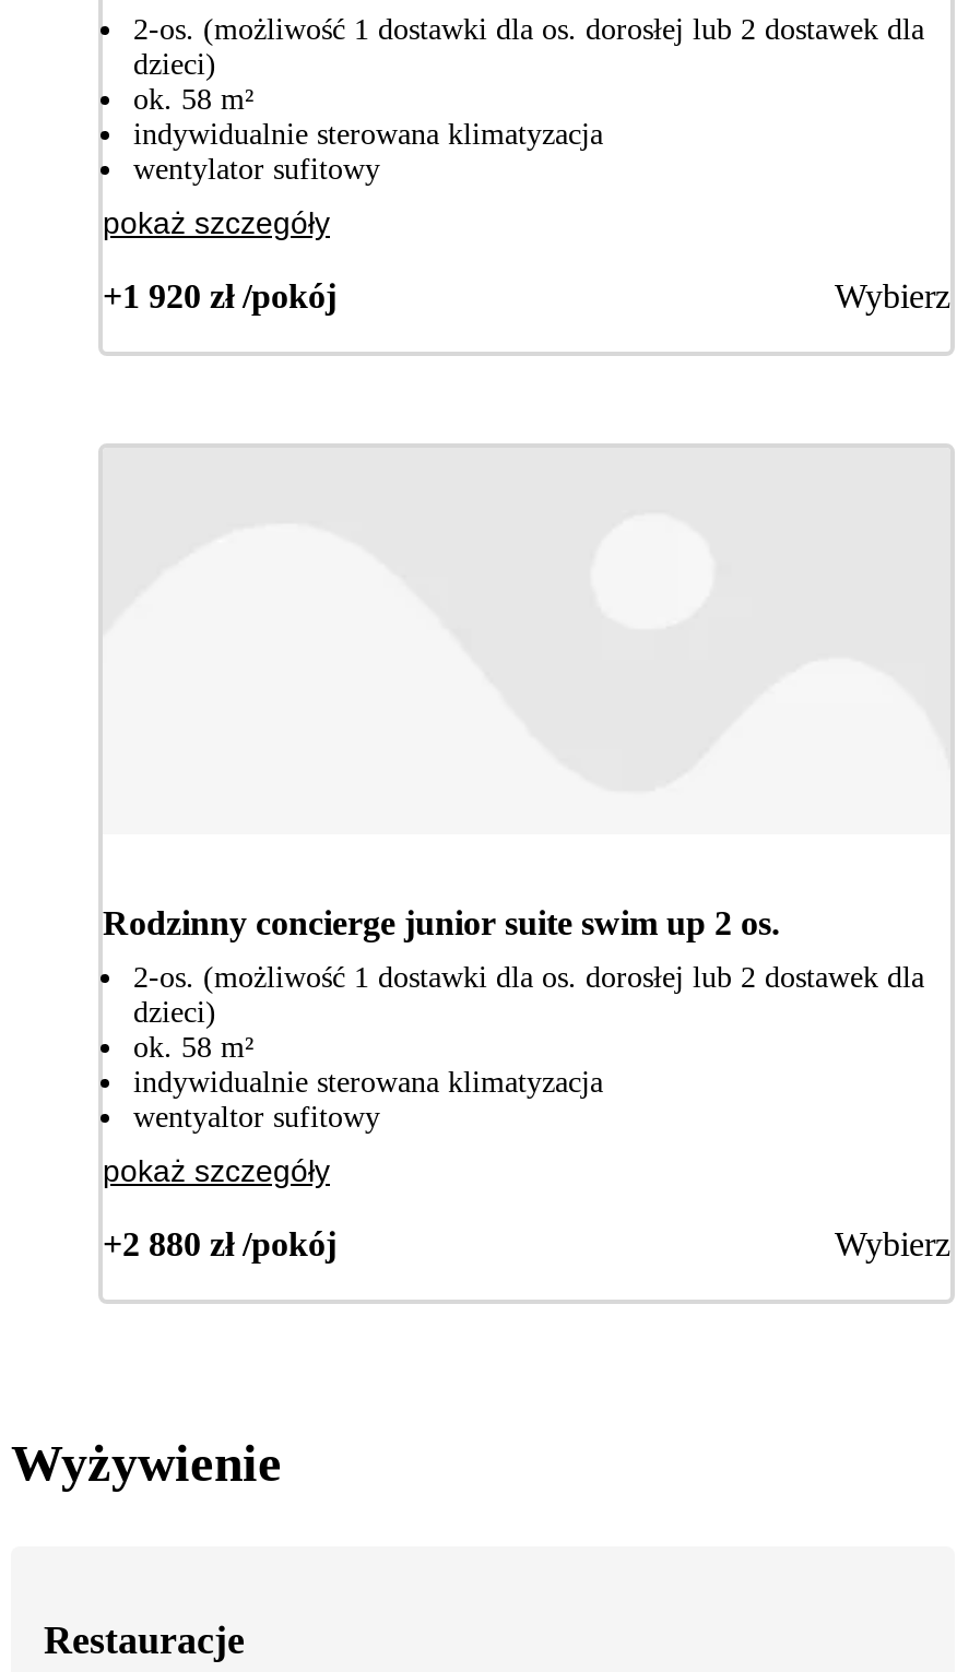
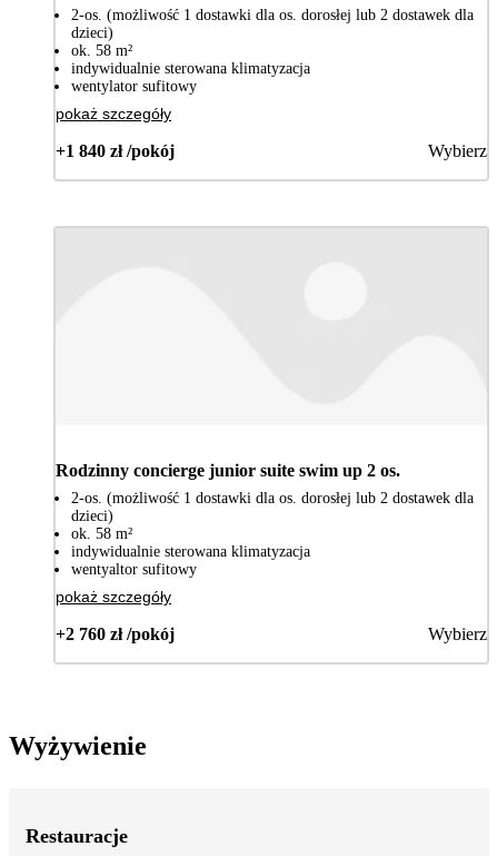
[103,277,336,314] +1 920 zł /pokój -> [56,141,175,160] +1 840 zł /pokój
[103,1225,336,1262] +2 880 zł /pokój -> [56,624,175,643] +2 760 zł /pokój

